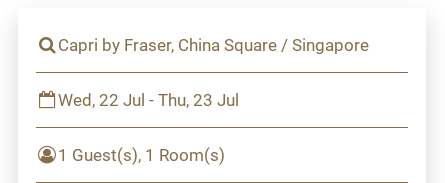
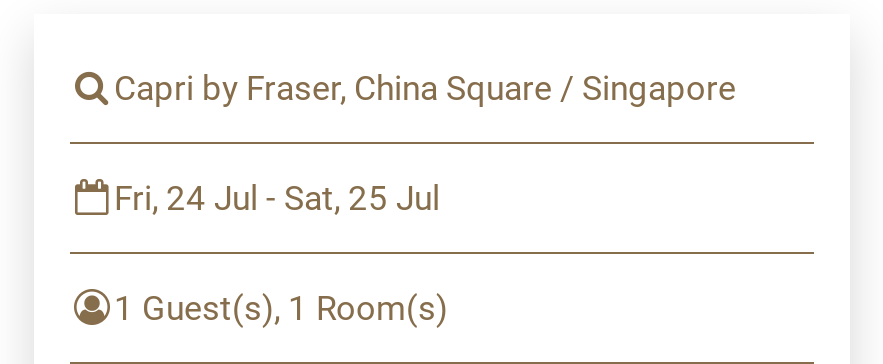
[58,88,239,111] Wed, 22 Jul - Thu, 23 Jul -> [114,174,440,220] Fri, 24 Jul - Sat, 25 Jul

